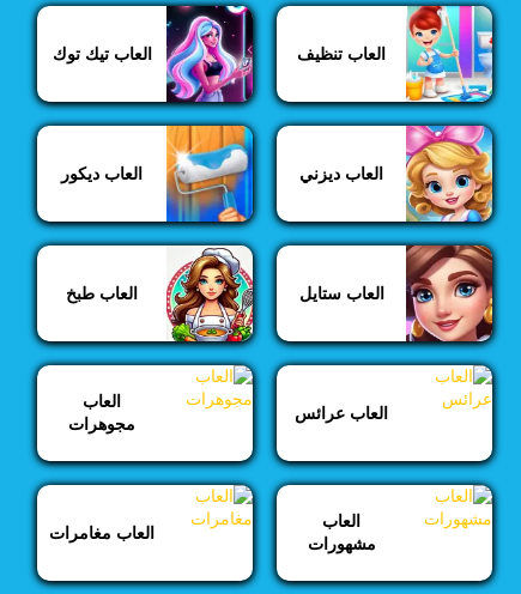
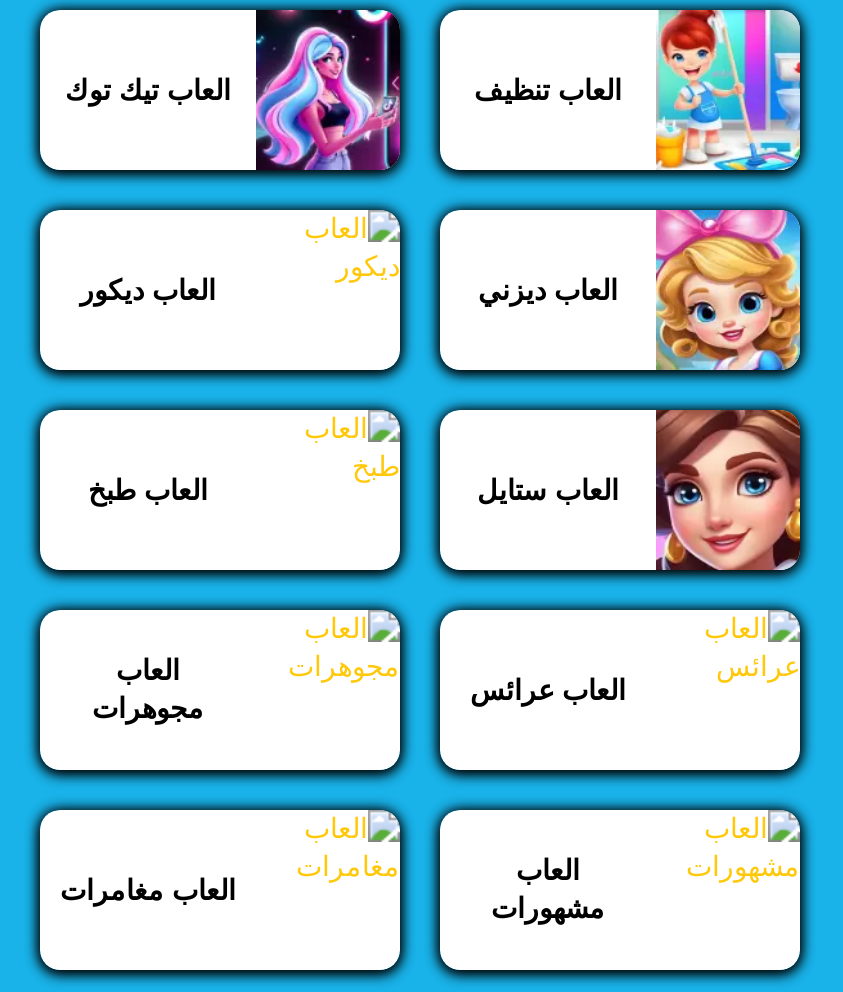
[165,125,253,223] [image] -> [256,208,402,372] [image]
[165,248,254,343] [image] -> [256,410,402,572] [image]

